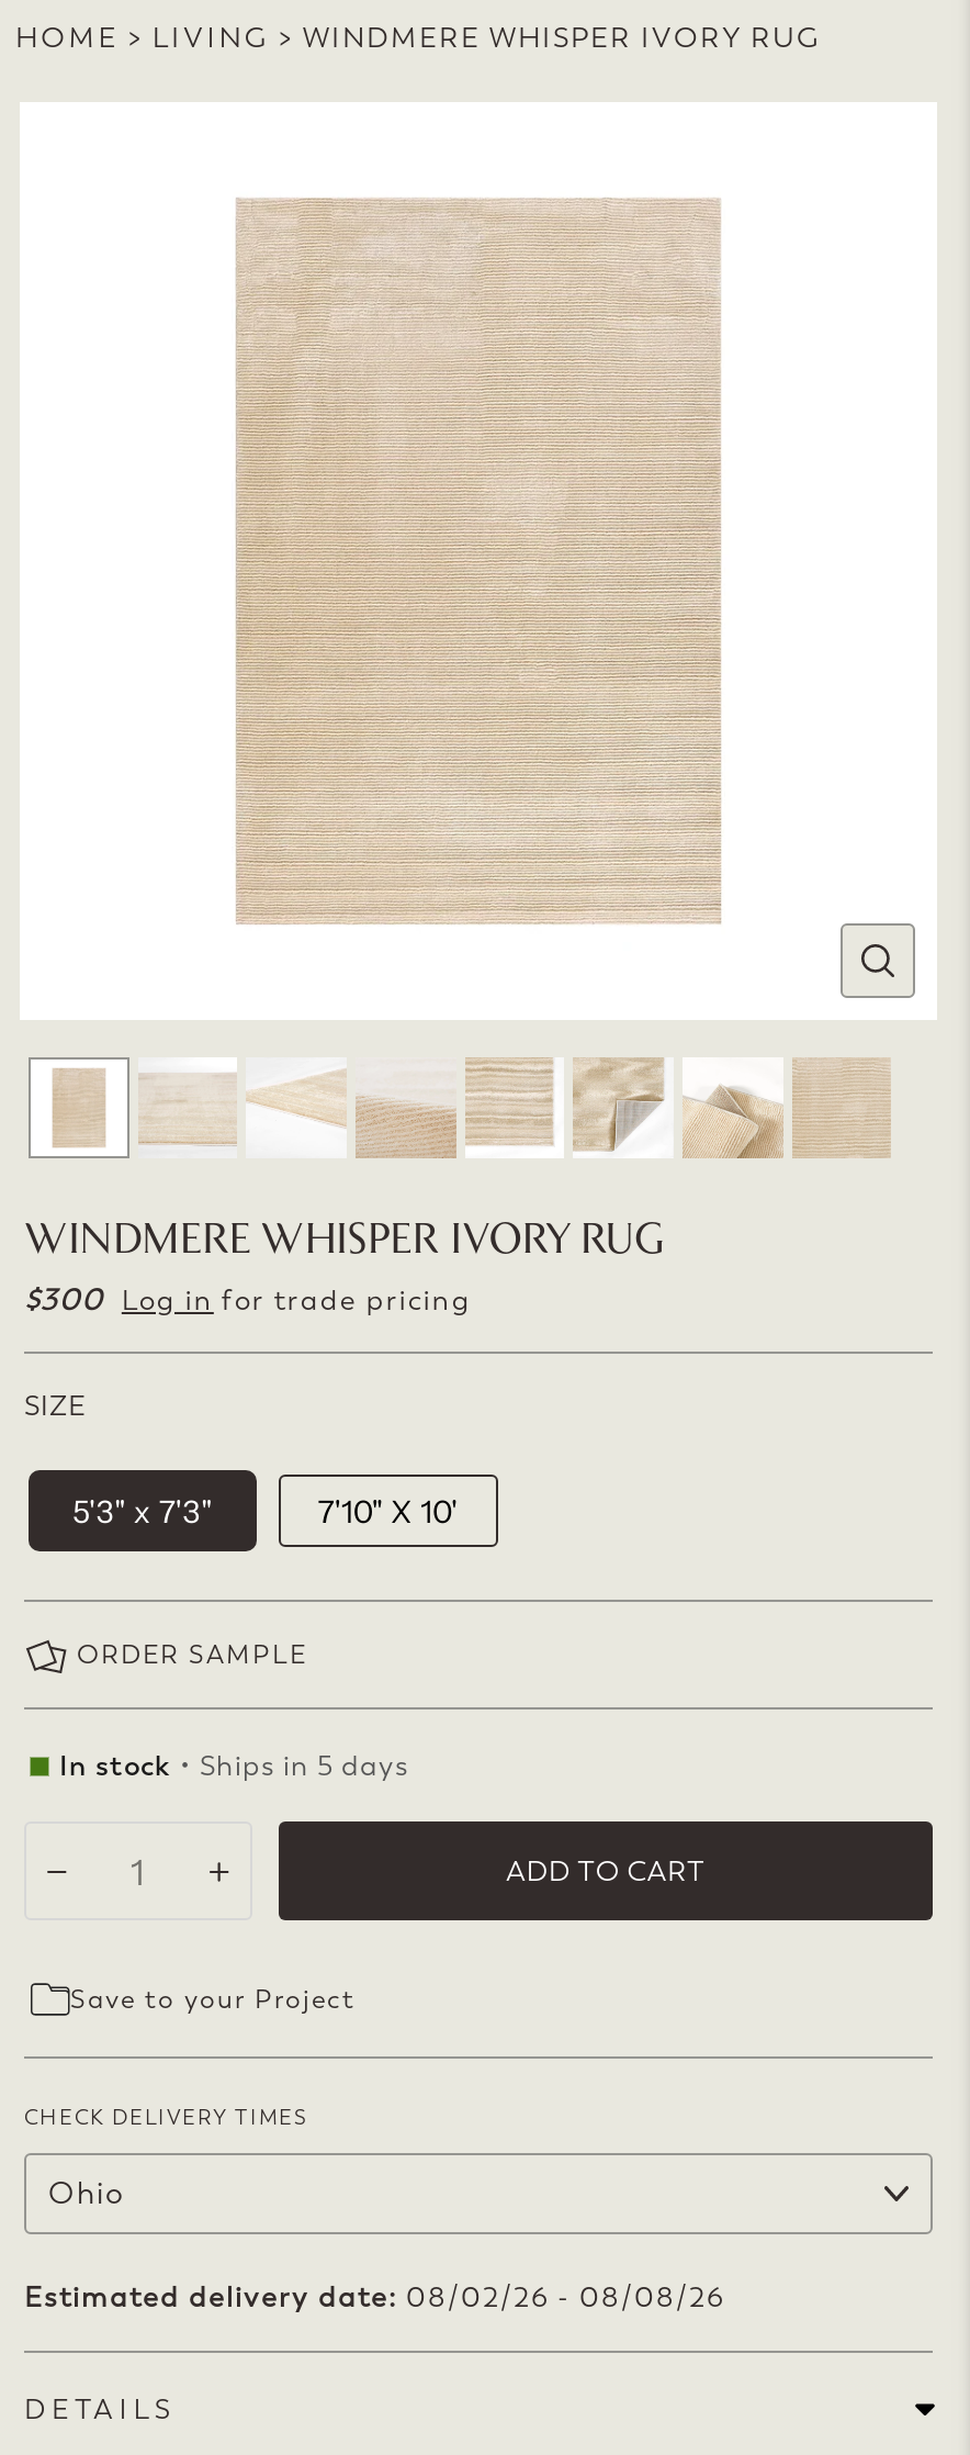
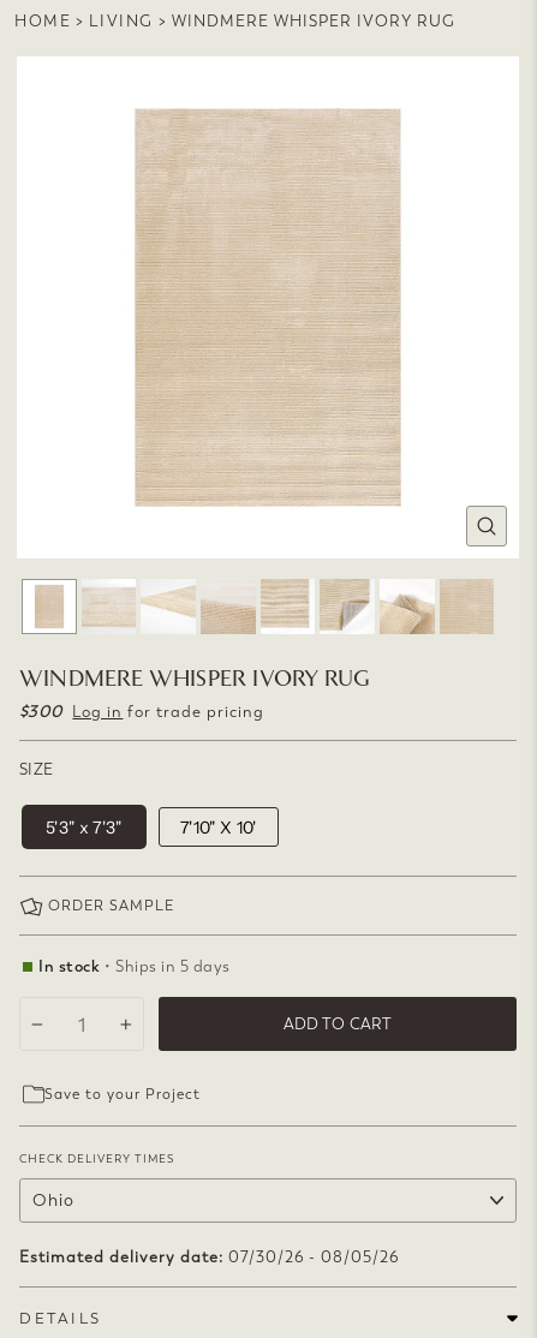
[24,2281,724,2314] Estimated delivery date: 08/02/26 - 08/08/26 -> [19,1248,399,1266] Estimated delivery date: 07/30/26 - 08/05/26

